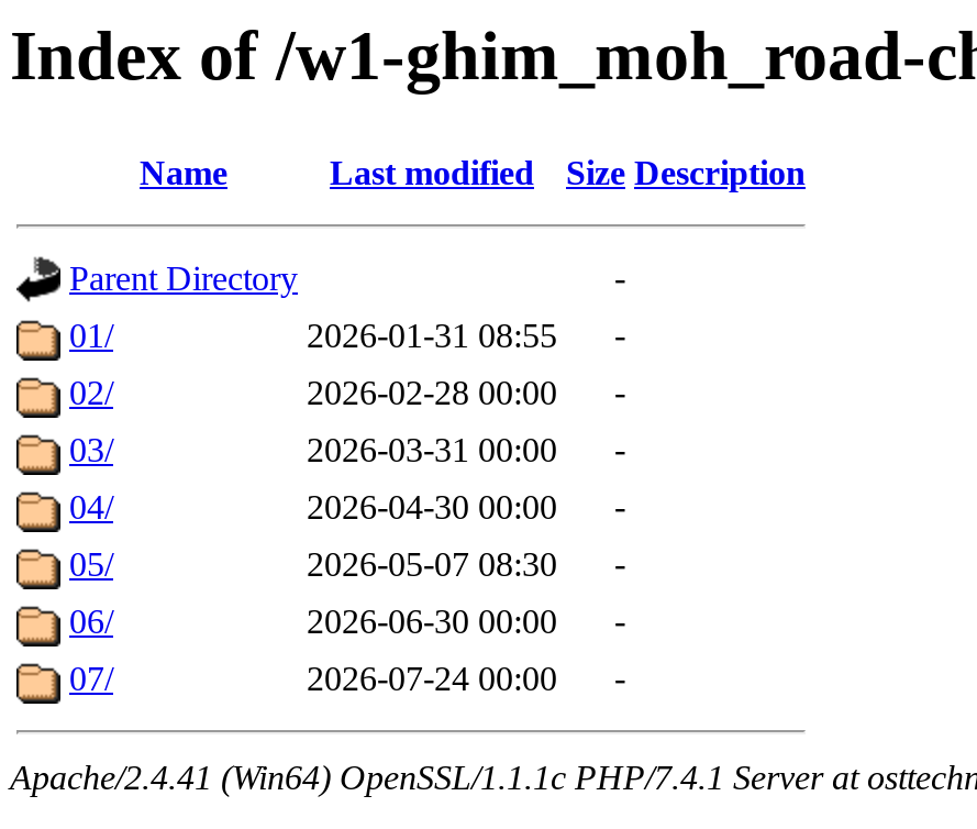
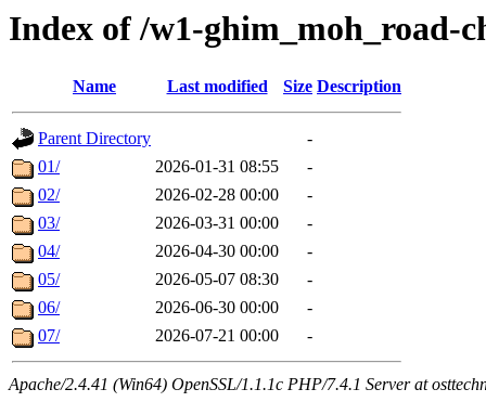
[307,661,557,698] 2026-07-24 00:00 -> [155,327,279,345] 2026-07-21 00:00

